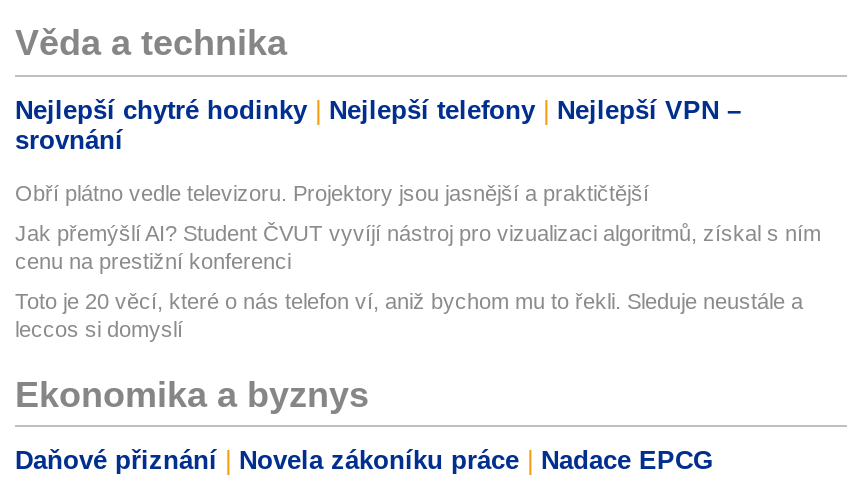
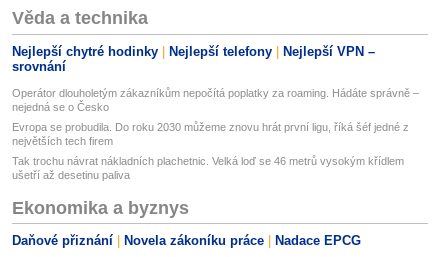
[15,181,649,205] Obří plátno vedle televizoru. Projektory jsou jasnější a praktičtější -> [12,87,419,113] Operátor dlouholetým zákazníkům nepočítá poplatky za roaming. Hádáte správně – | nejedná se o Česko
[15,221,821,273] Jak přemýšlí AI? Student ČVUT vyvíjí nástroj pro vizualizaci algoritmů, získal s ním | cenu na prestižní konferenci -> [12,121,409,147] Evropa se probudila. Do roku 2030 můžeme znovu hrát první ligu, říká šéf jedné z | největších tech firem
[15,289,803,341] Toto je 20 věcí, které o nás telefon ví, aniž bychom mu to řekli. Sleduje neustále a | leccos si domyslí -> [12,155,404,181] Tak trochu návrat nákladních plachetnic. Velká loď se 46 metrů vysokým křídlem | ušetří až desetinu paliva

